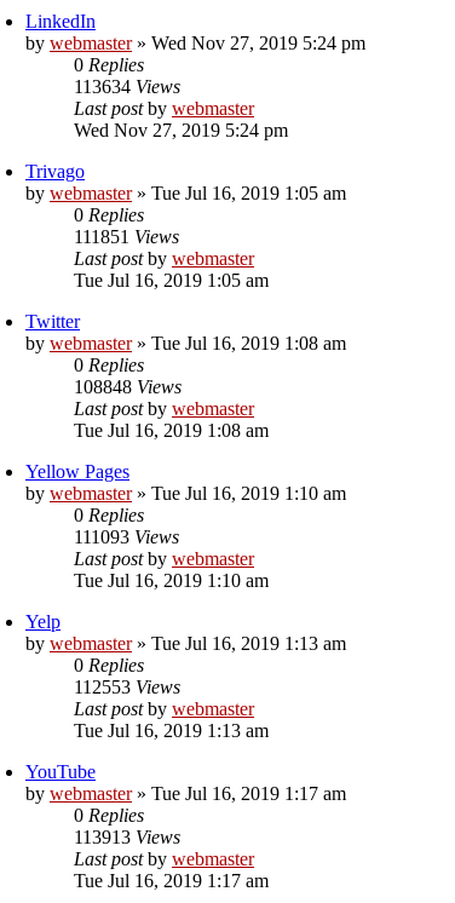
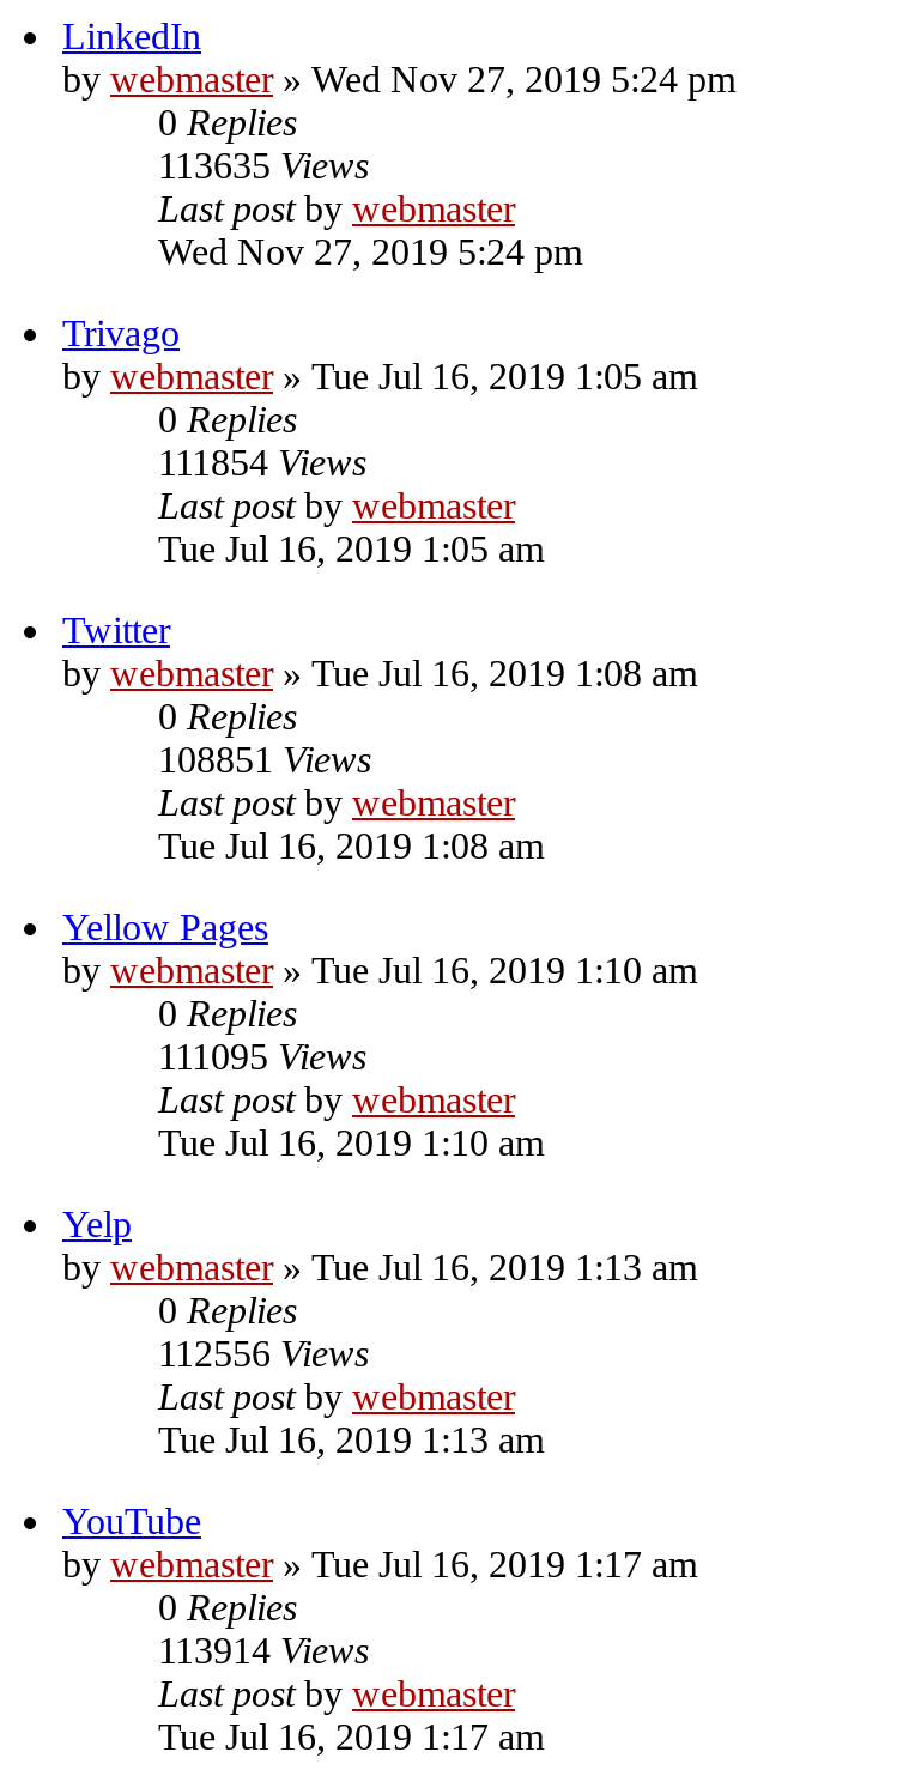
[74,76,180,97] 113634 Views -> [158,145,369,185] 113635 Views
[74,226,179,247] 111851 Views -> [158,442,366,482] 111854 Views
[74,376,182,397] 108848 Views -> [158,739,371,779] 108851 Views
[74,526,179,547] 111093 Views -> [158,1036,366,1076] 111095 Views
[74,677,180,697] 112553 Views -> [158,1333,369,1373] 112556 Views
[74,827,180,847] 113913 Views -> [158,1630,369,1670] 113914 Views

